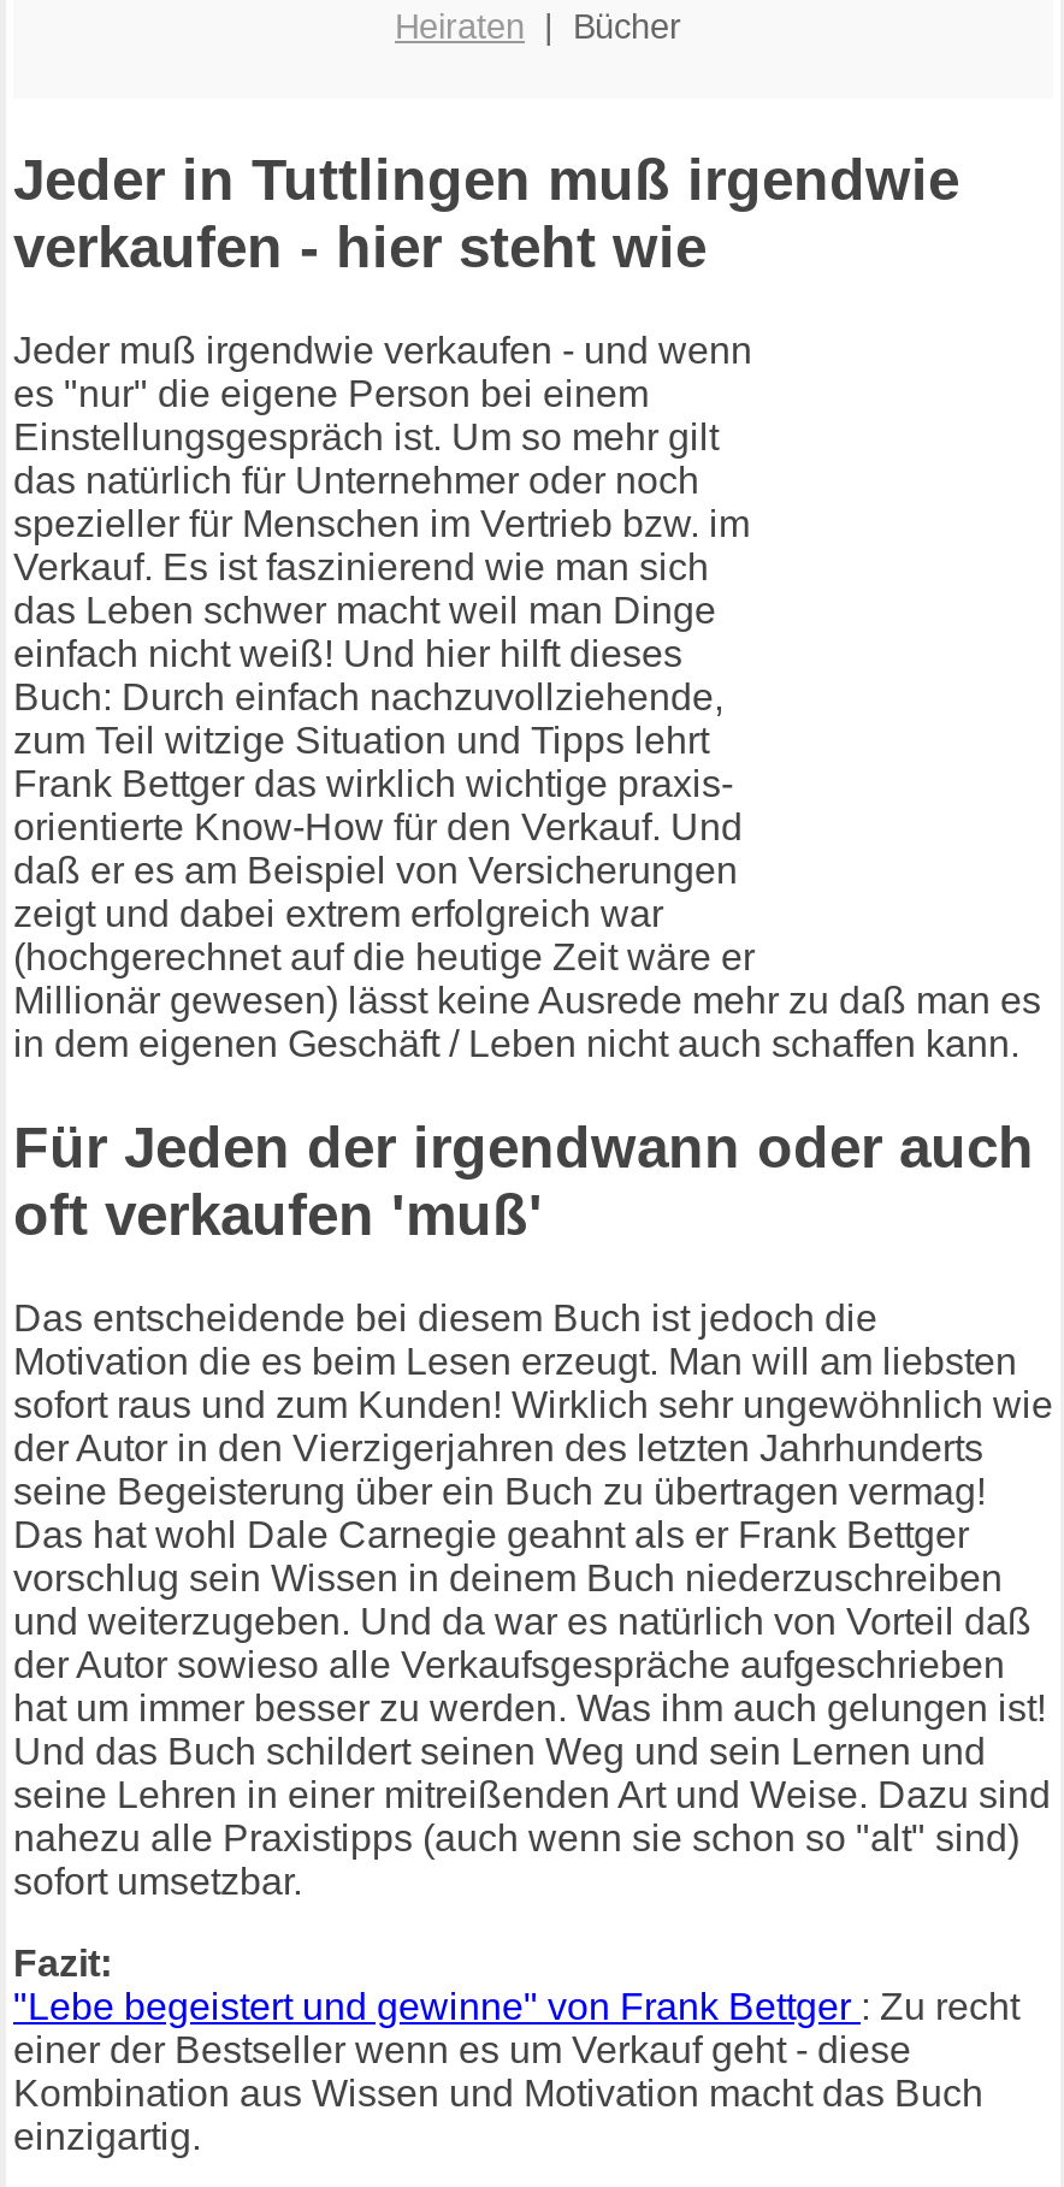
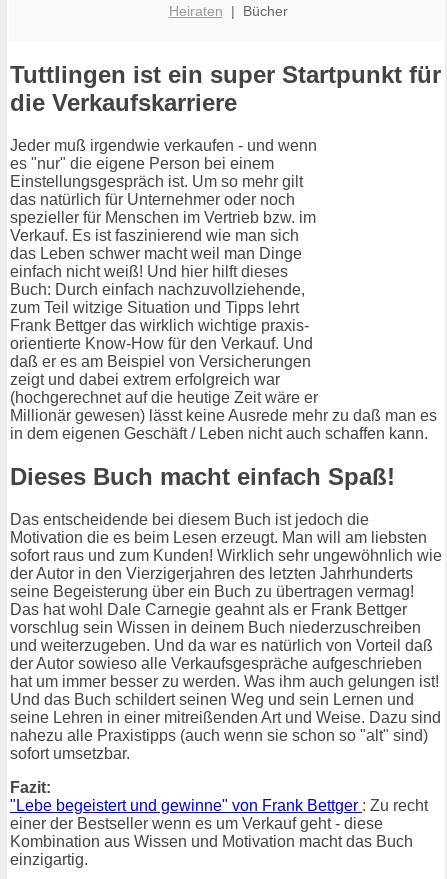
[13,148,959,280] Jeder in Tuttlingen muß irgendwie | verkaufen - hier steht wie -> [10,61,441,116] Tuttlingen ist ein super Startpunkt für | die Verkaufskarriere
[13,1115,1034,1247] Für Jeden der irgendwann oder auch | oft verkaufen 'muß' -> [10,463,395,490] Dieses Buch macht einfach Spaß!

